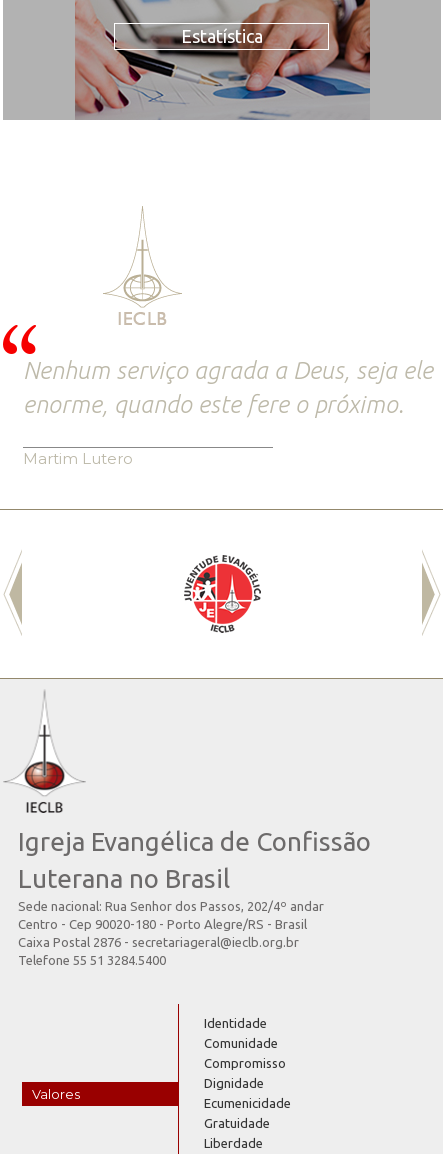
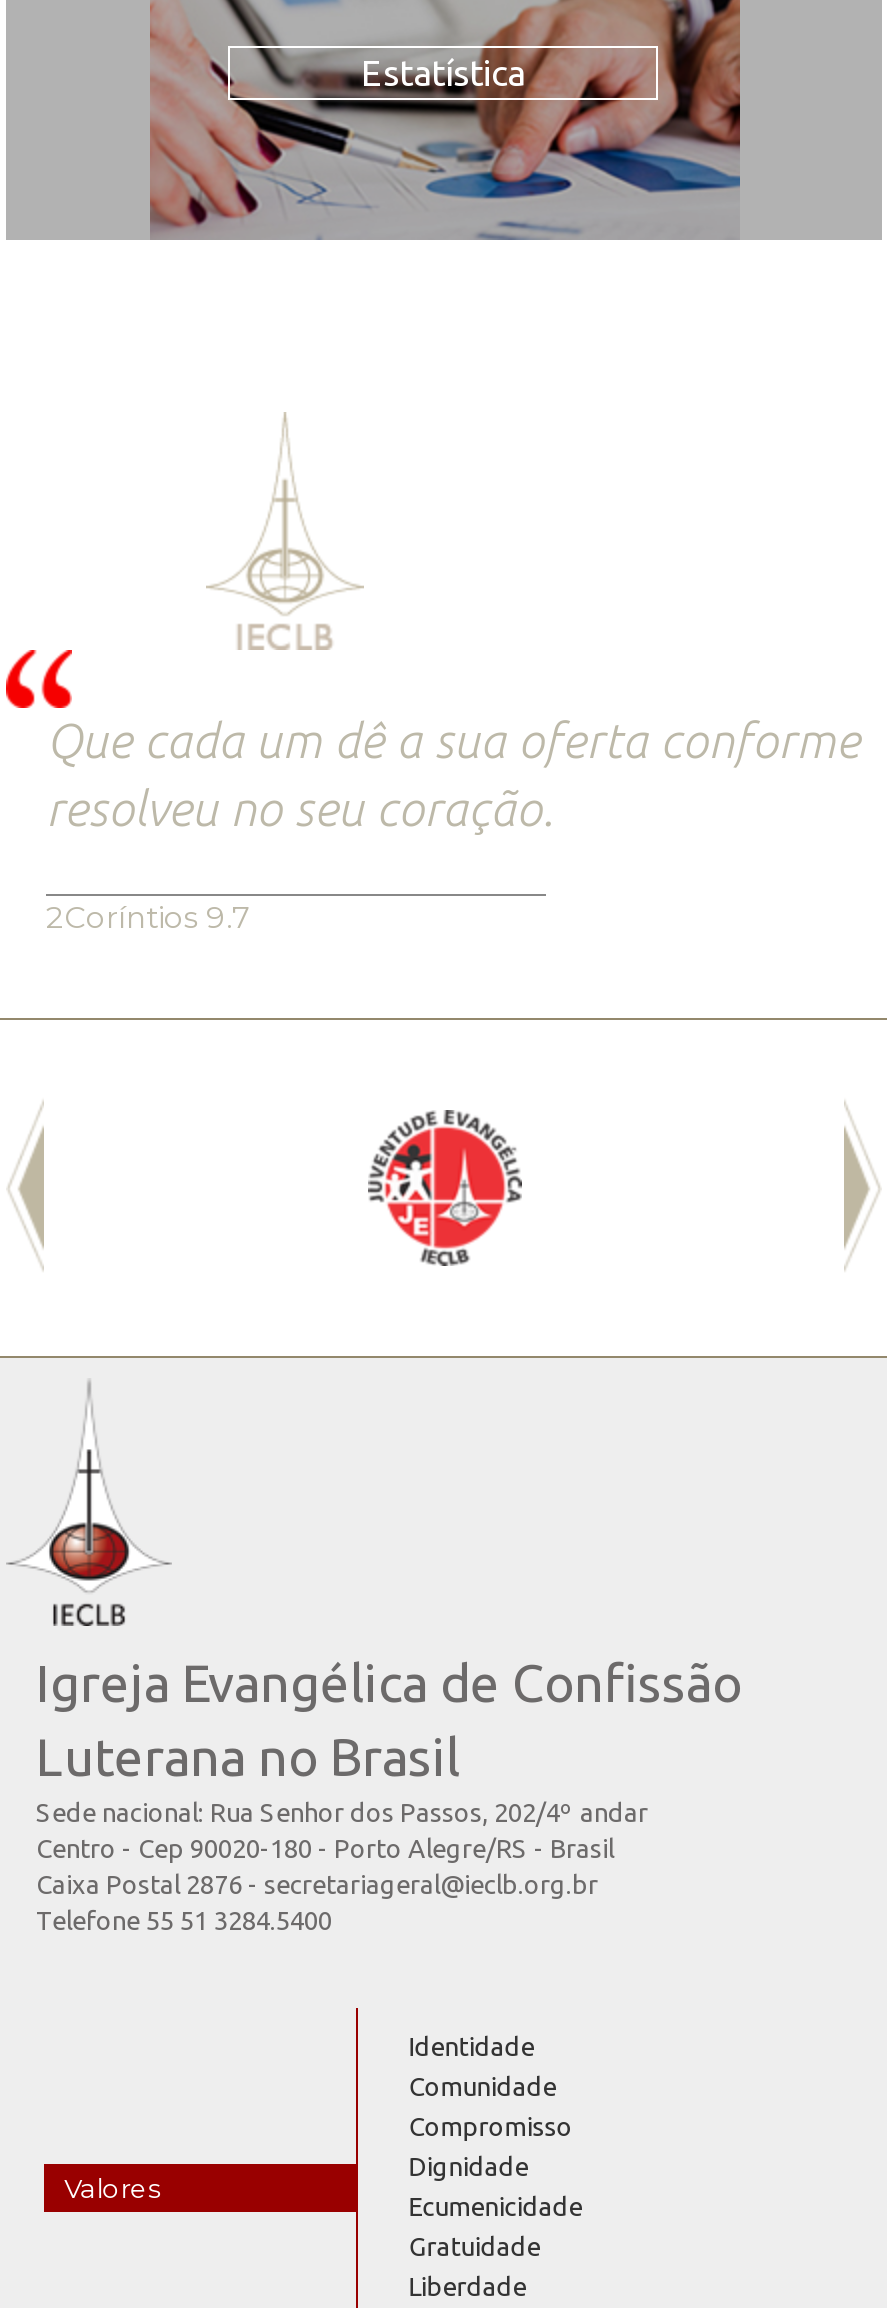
[23,357,433,418] Nenhum serviço agrada a Deus, seja ele | enorme, quando este fere o próximo. -> [46,714,860,836] Que cada um dê a sua oferta conforme | resolveu no seu coração.
[23,449,133,468] Martim Lutero -> [46,898,250,936] 2Coríntios 9.7

